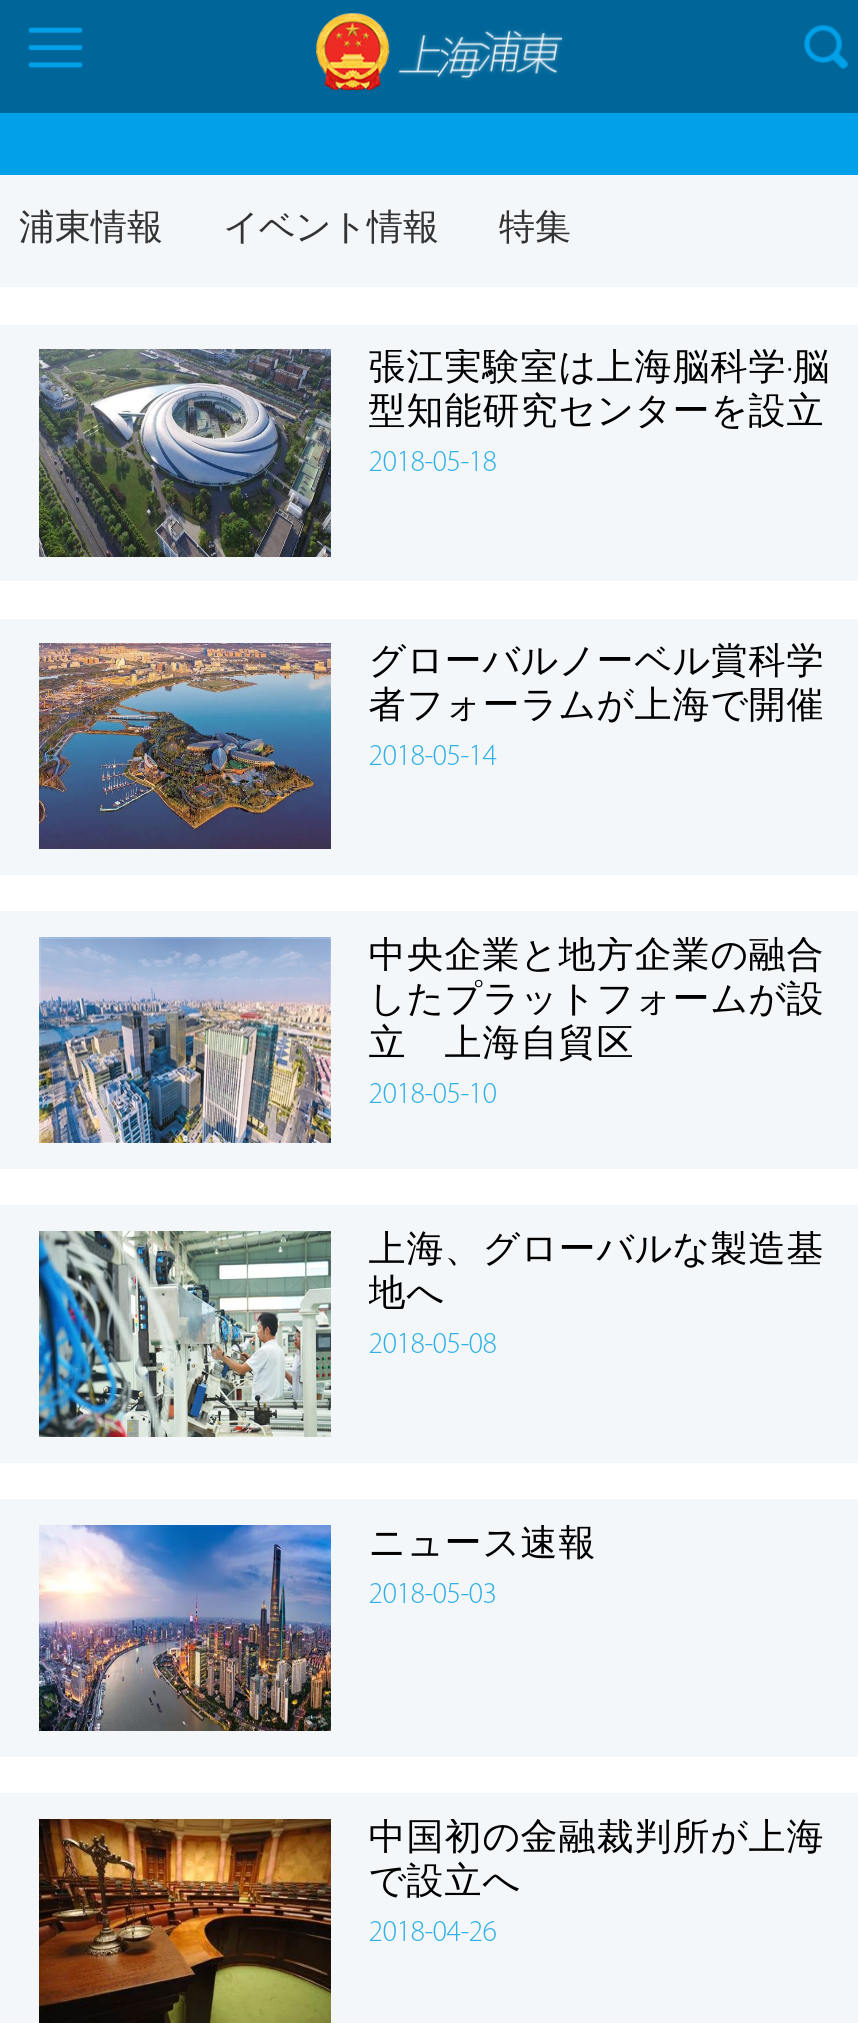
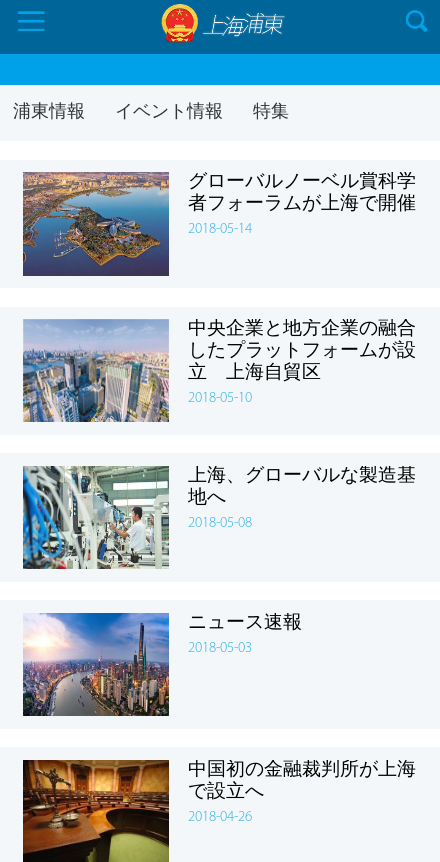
[39,349,830,557] [image] | 張江実験室は上海脳科学·脳 | 型知能研究センターを設立 | 2018-05-18 -> none

